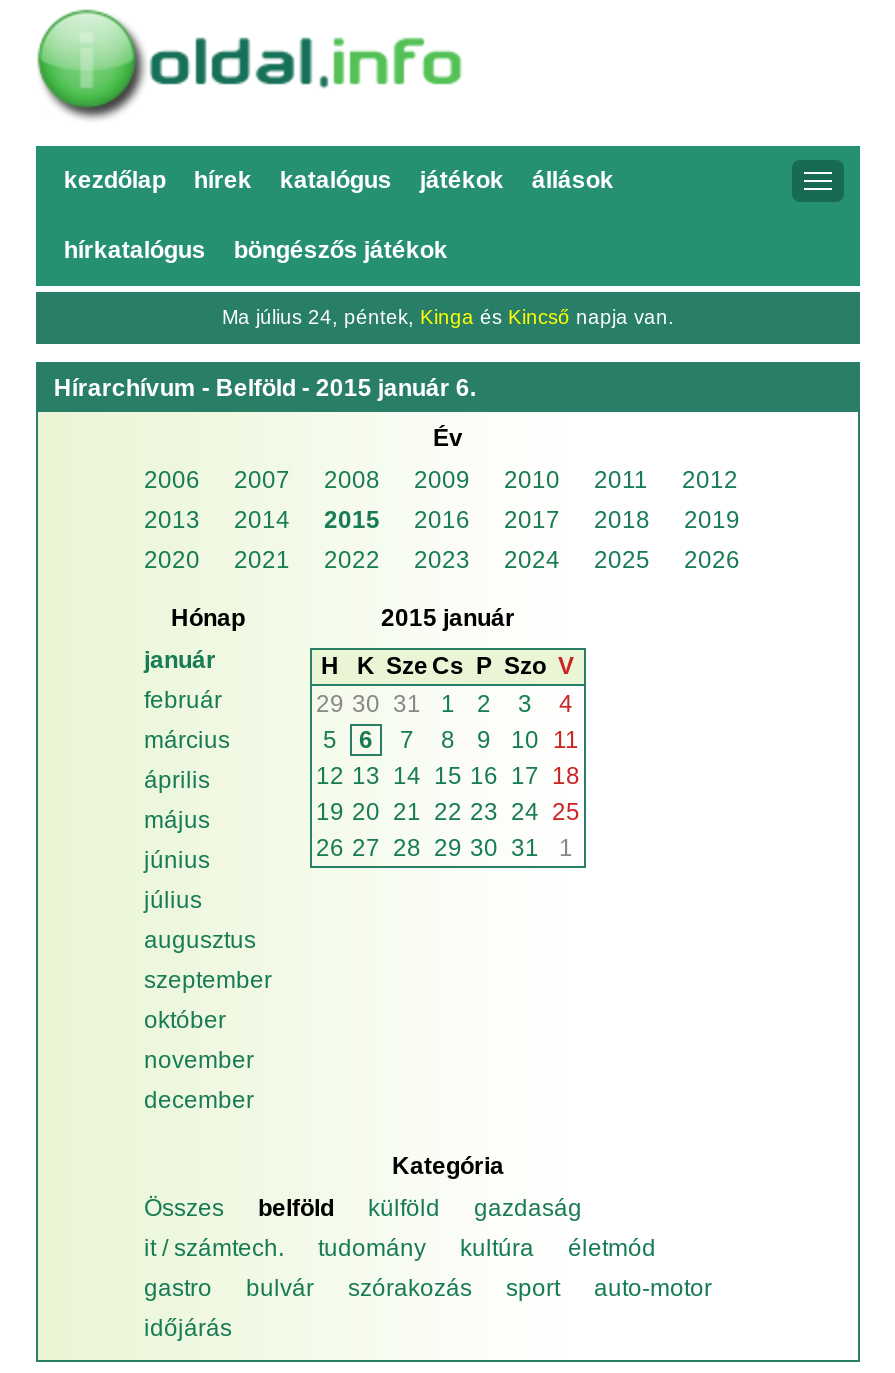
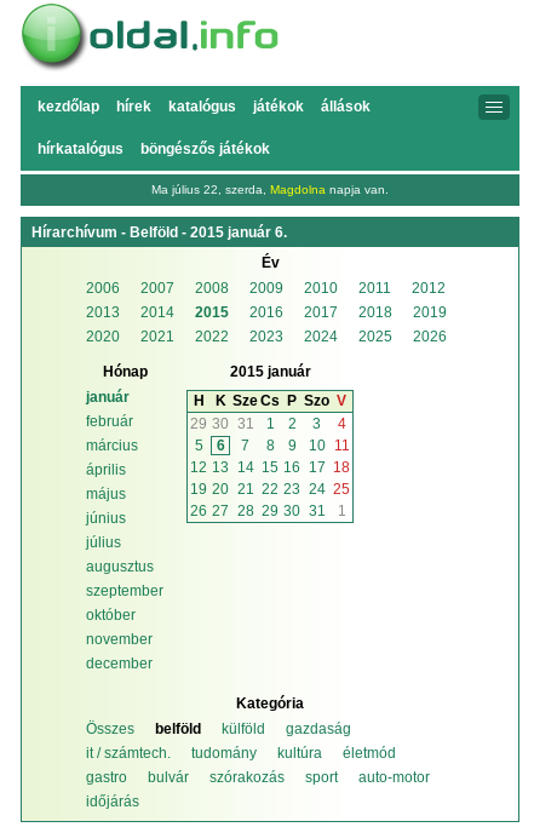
[222,306,674,328] Ma július 24, péntek, Kinga és Kincső napja van. -> [151,183,389,196] Ma július 22, szerda, Magdolna napja van.

